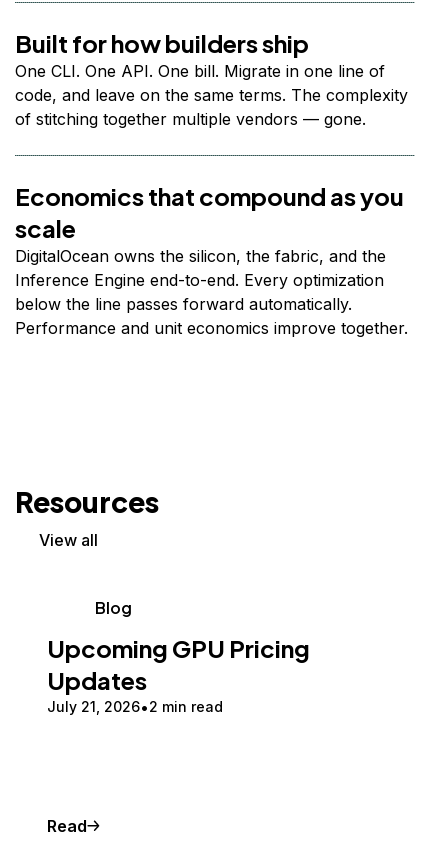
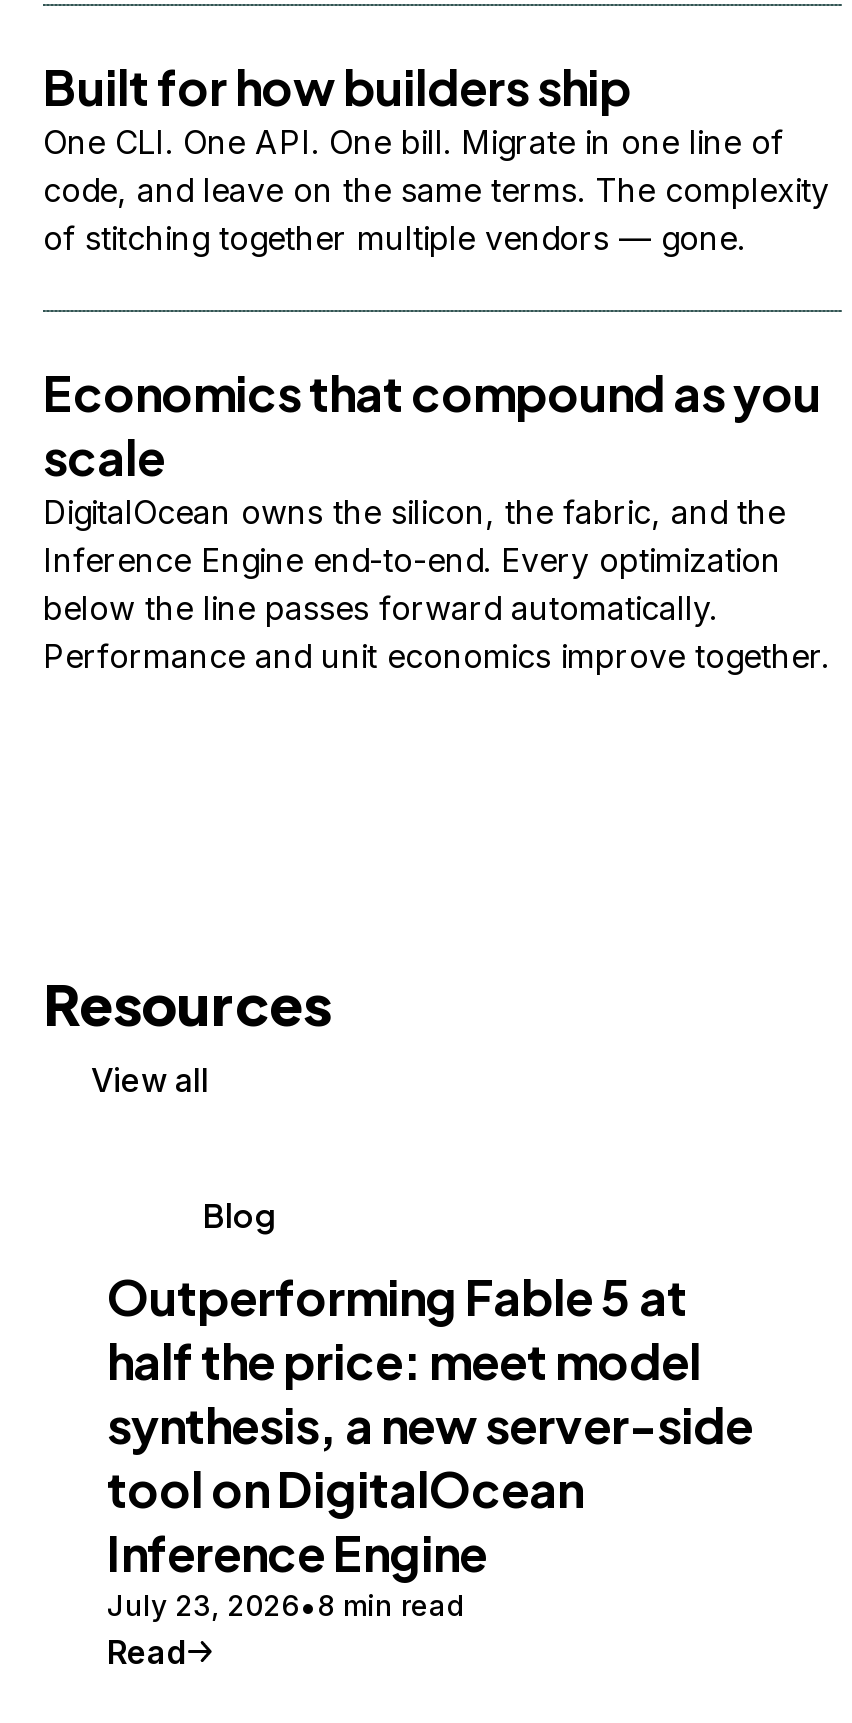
[47,633,310,715] Upcoming GPU Pricing | Updates | July 21, 2026 2 min read -> [107,1266,753,1622] Outperforming Fable 5 at | half the price: meet model | synthesis, a new server-side | tool on DigitalOcean | Inference Engine | July 23, 2026 8 min read

